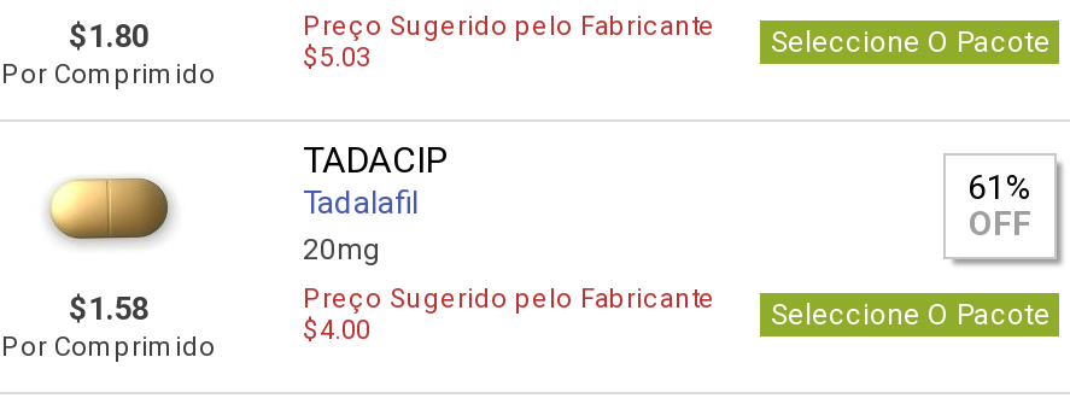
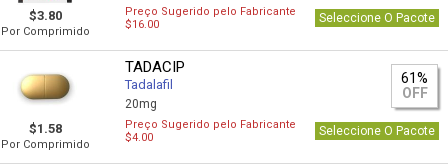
[69,18,148,54] $1.80 -> [28,8,61,23] $3.80
[303,42,370,74] $5.03 -> [125,18,159,31] $16.00

